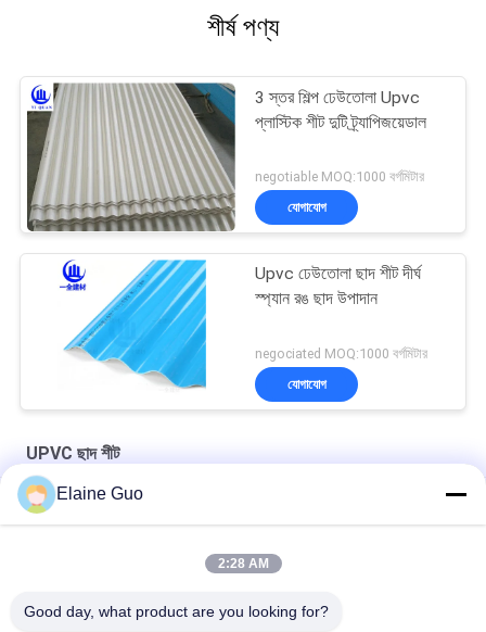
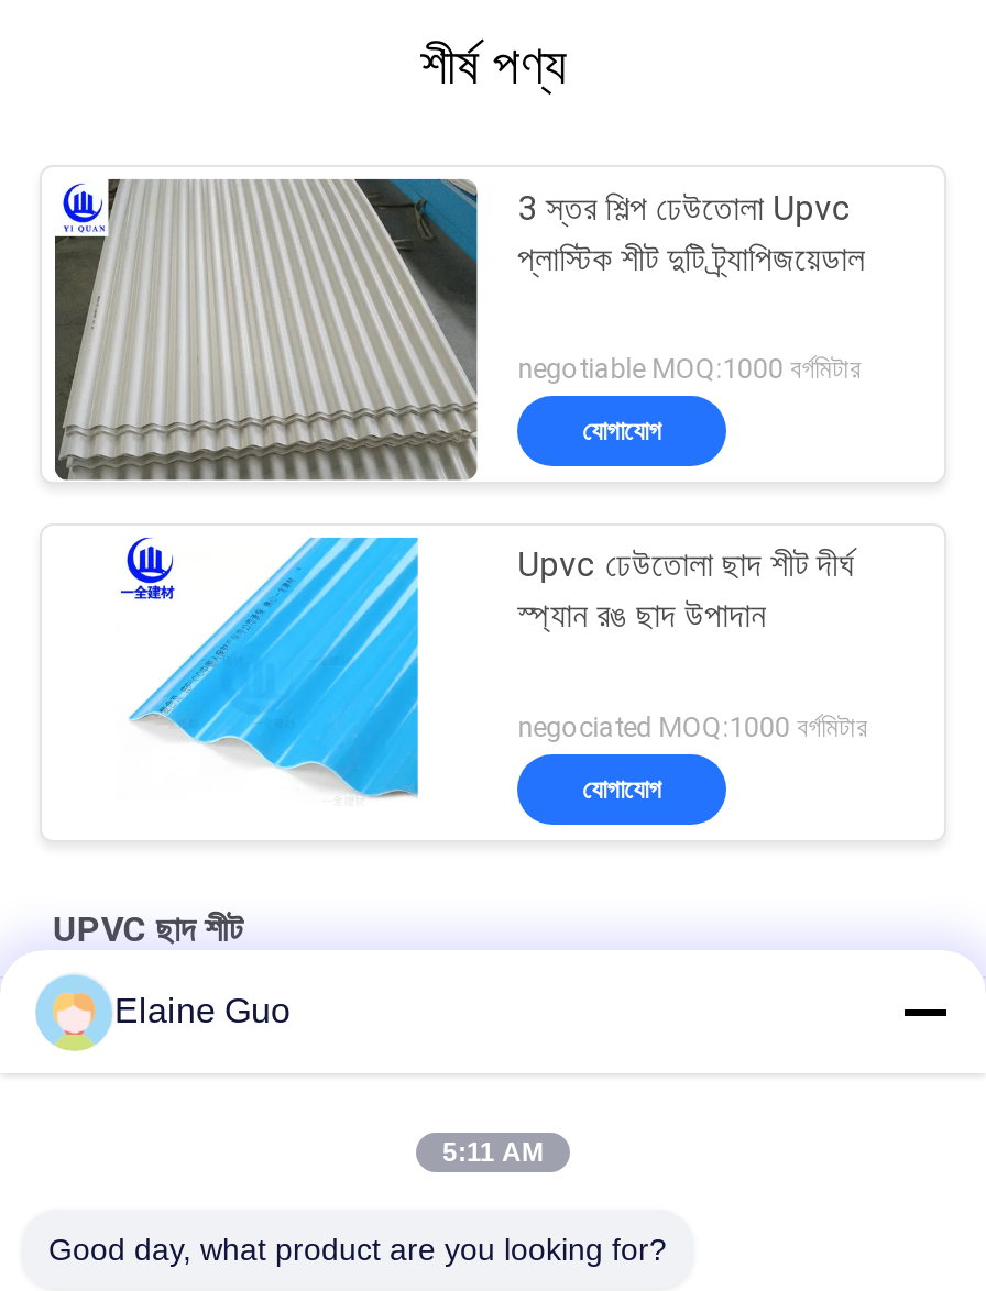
[218,556,268,571] 2:28 AM -> [442,1137,544,1168] 5:11 AM

